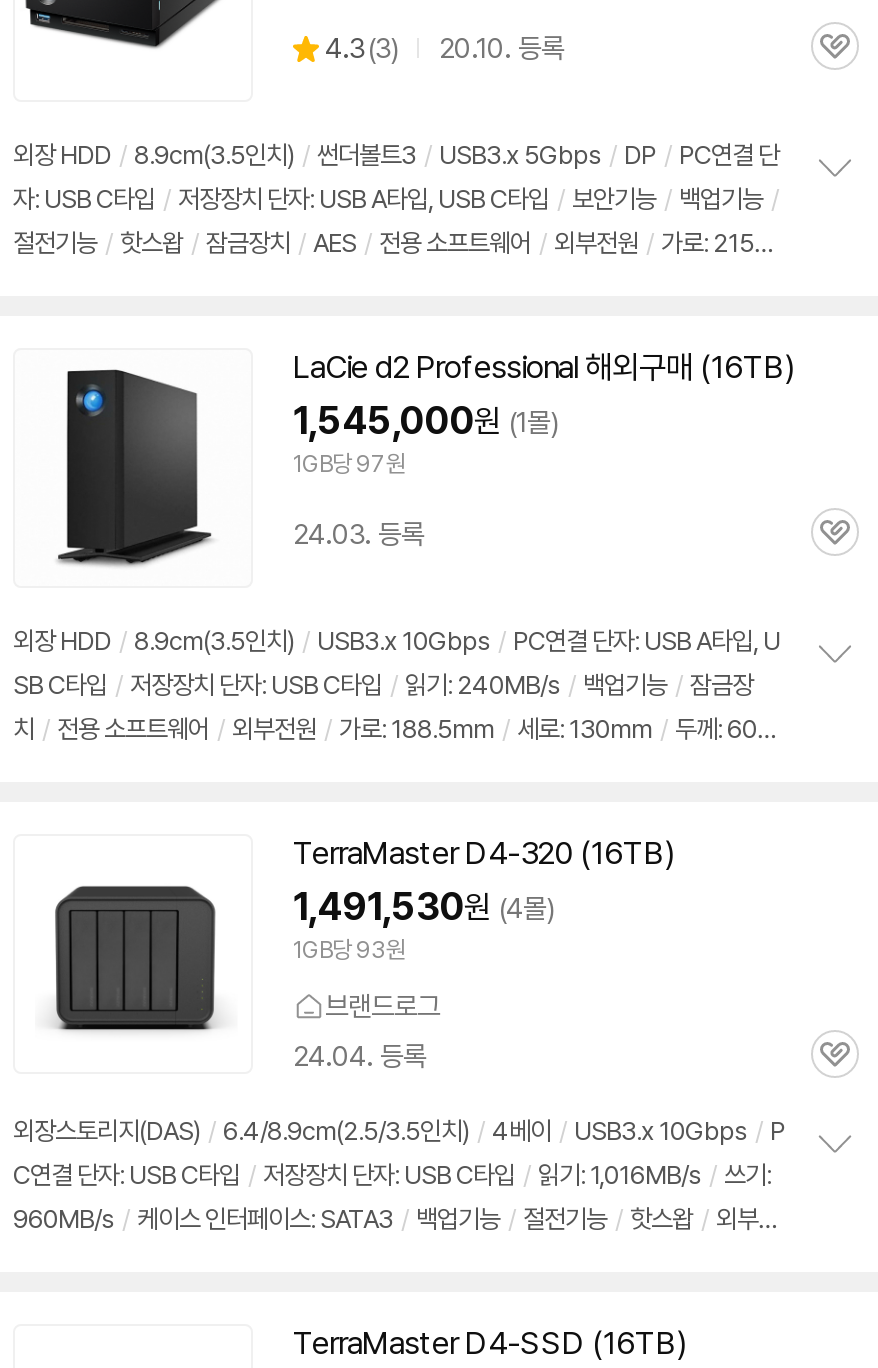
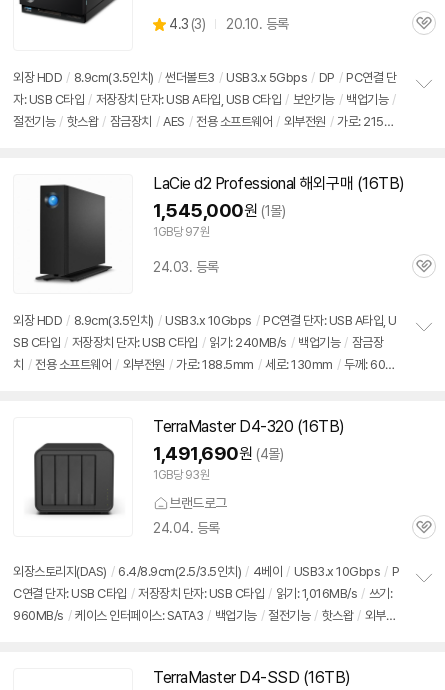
[293,884,553,930] 1,491,530원 (4몰) -> [153,442,283,465] 1,491,690원 (4몰)

